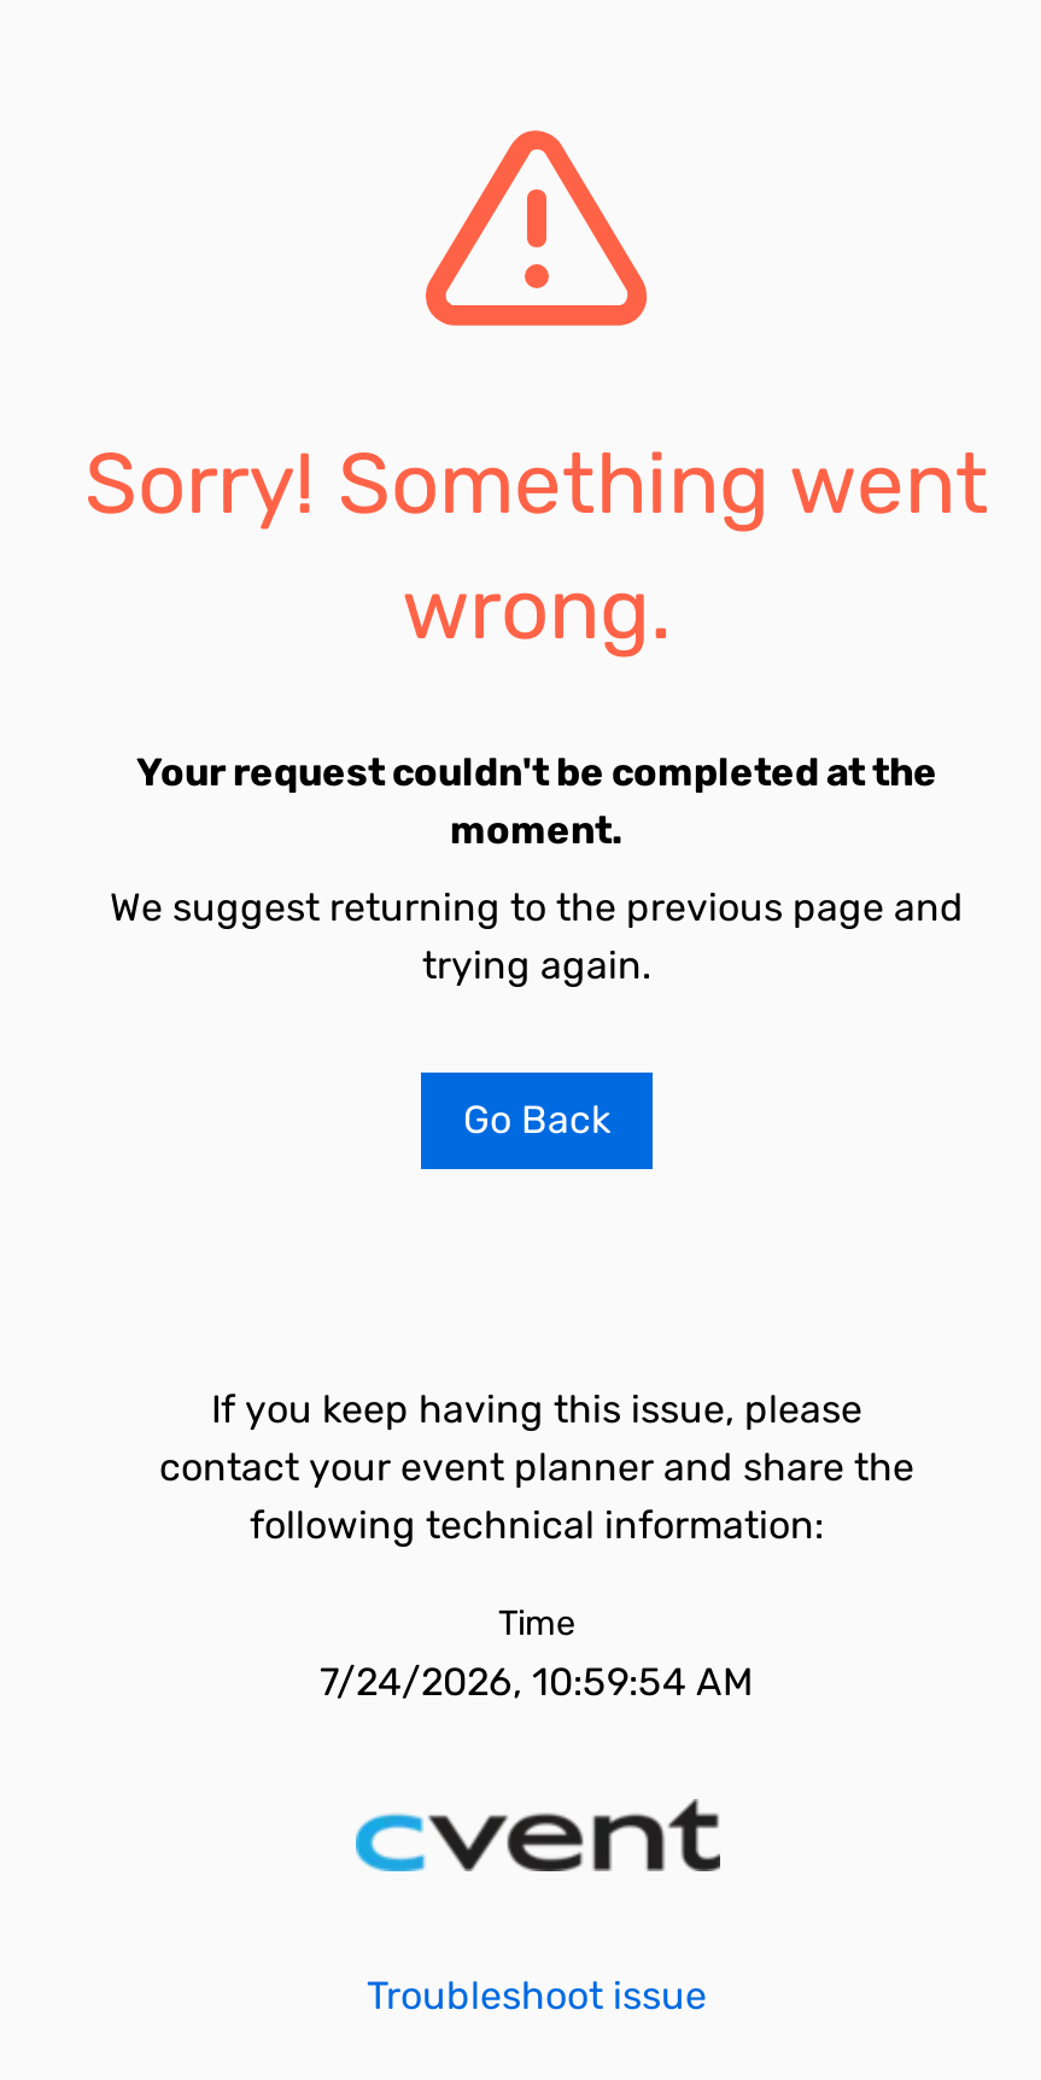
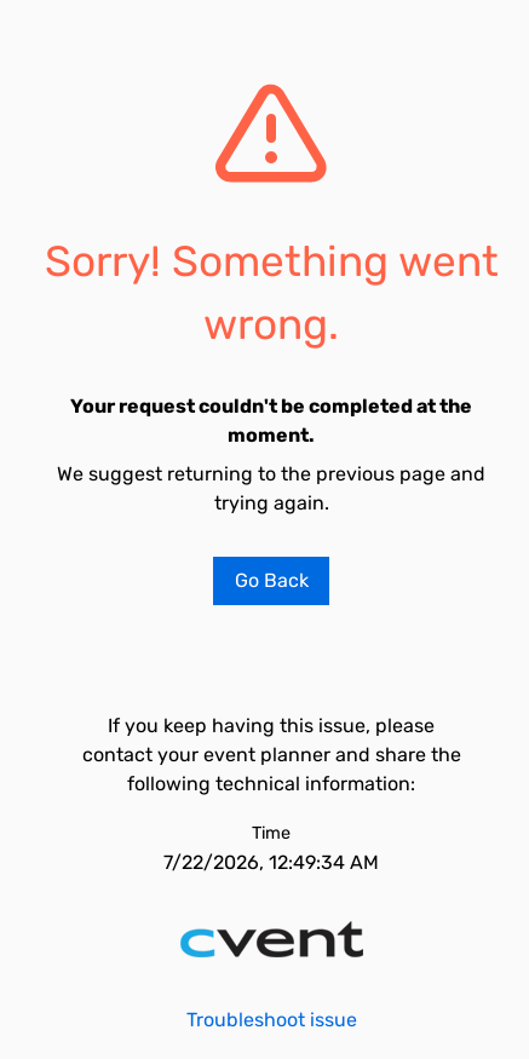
[320,1659,754,1705] 7/24/2026, 10:59:54 AM -> [163,851,379,874] 7/22/2026, 12:49:34 AM

